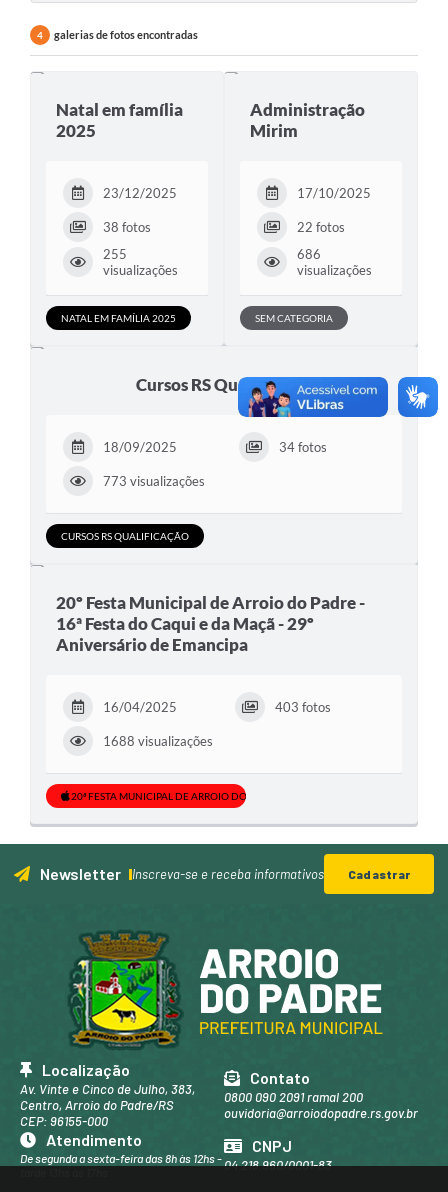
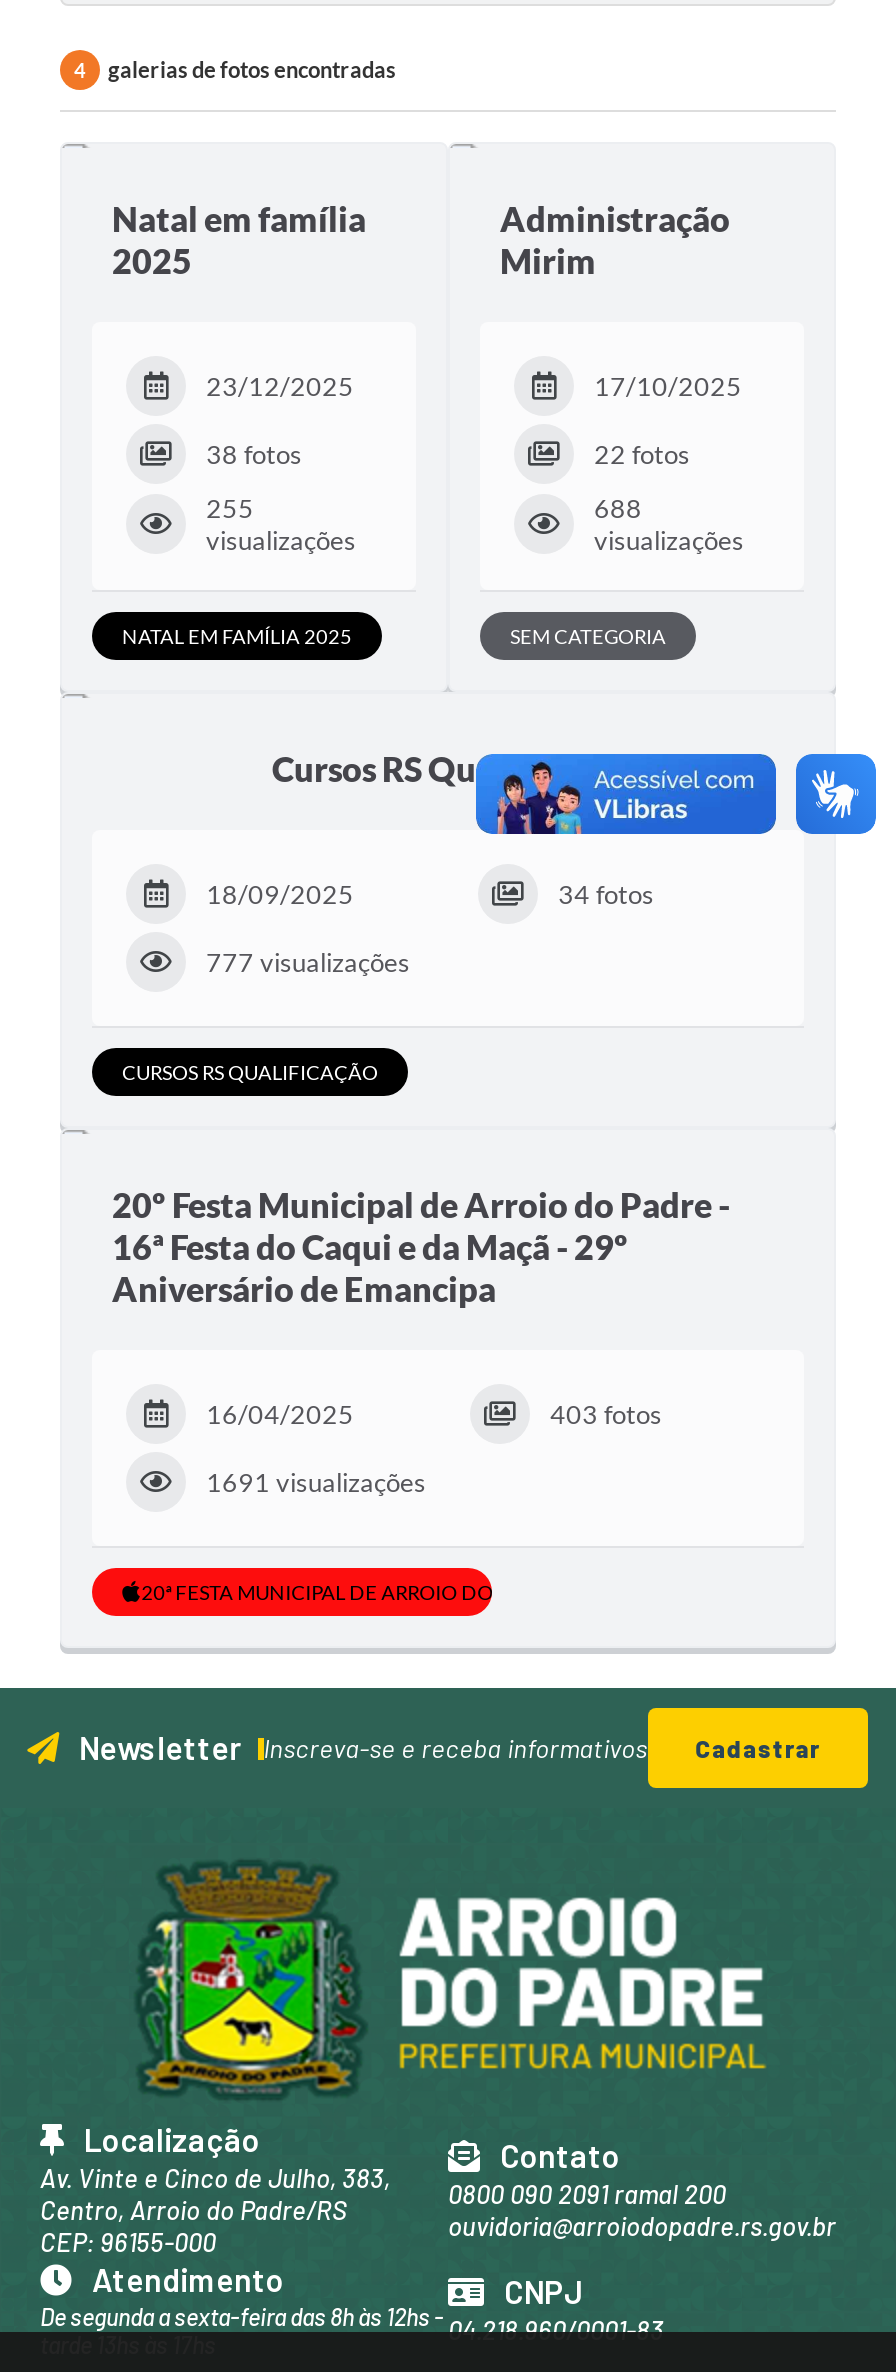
[297,246,321,262] 686 -> [594,492,642,524] 688
[103,473,205,489] 773 visualizações -> [206,946,410,978] 777 visualizações
[103,733,213,749] 1688 visualizações -> [206,1466,426,1498] 1691 visualizações

